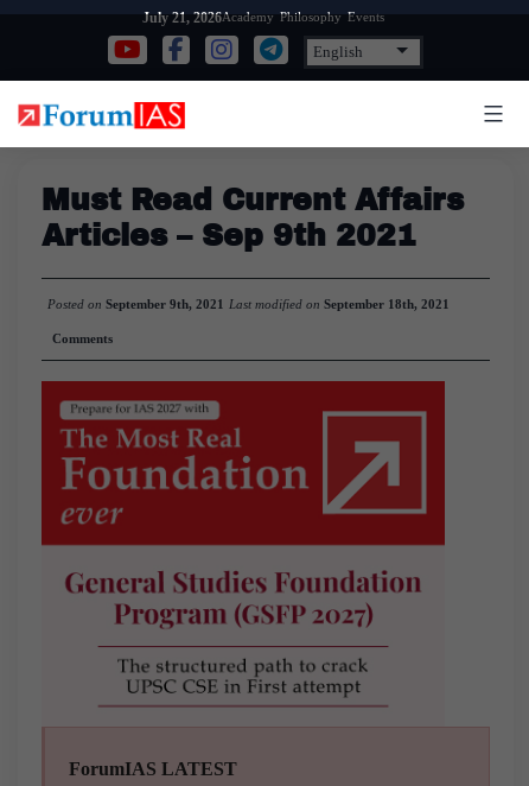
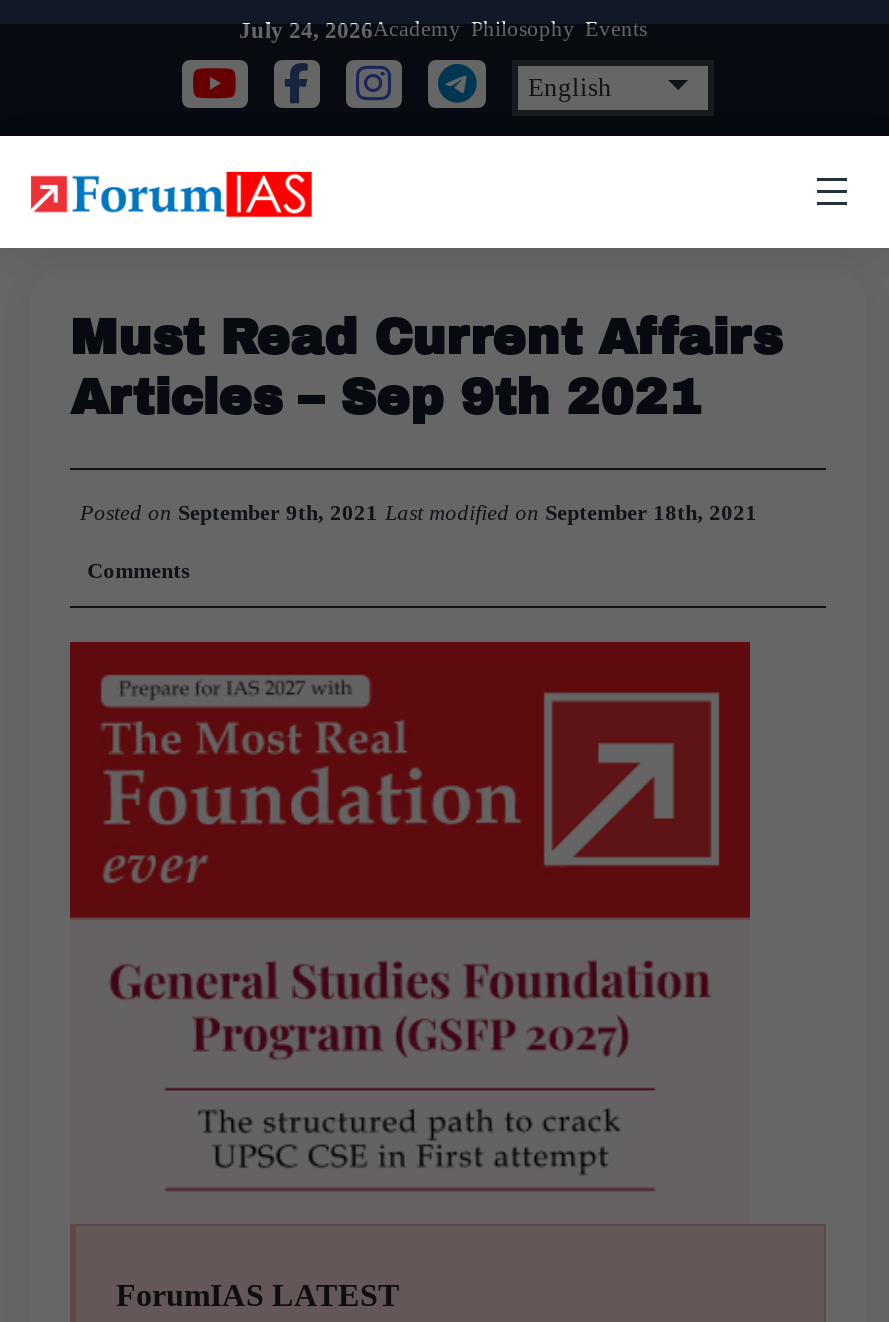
[142,9,384,25] July 21, 2026Academy Philosophy Events -> [239,16,647,42] July 24, 2026Academy Philosophy Events

